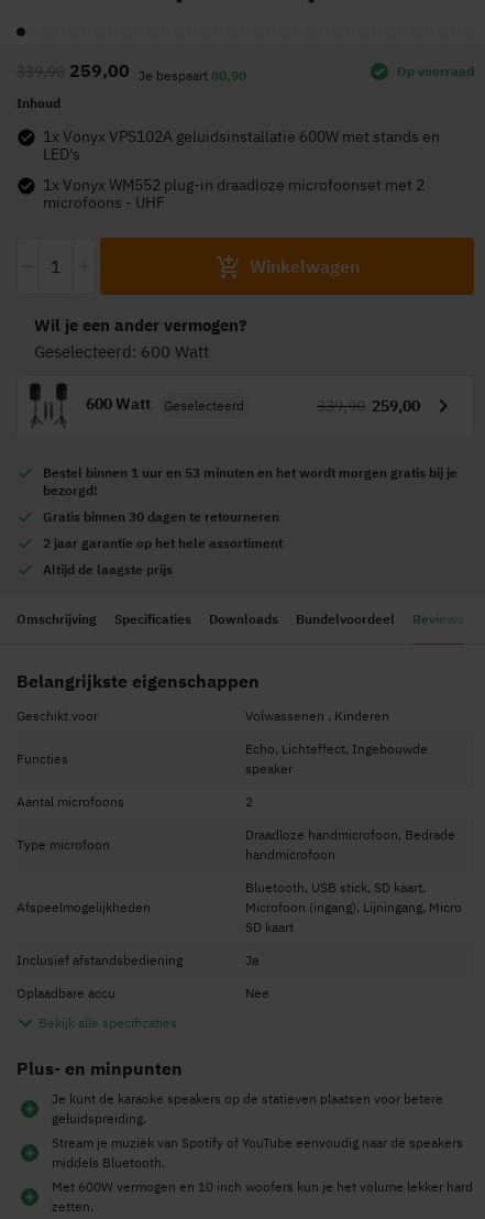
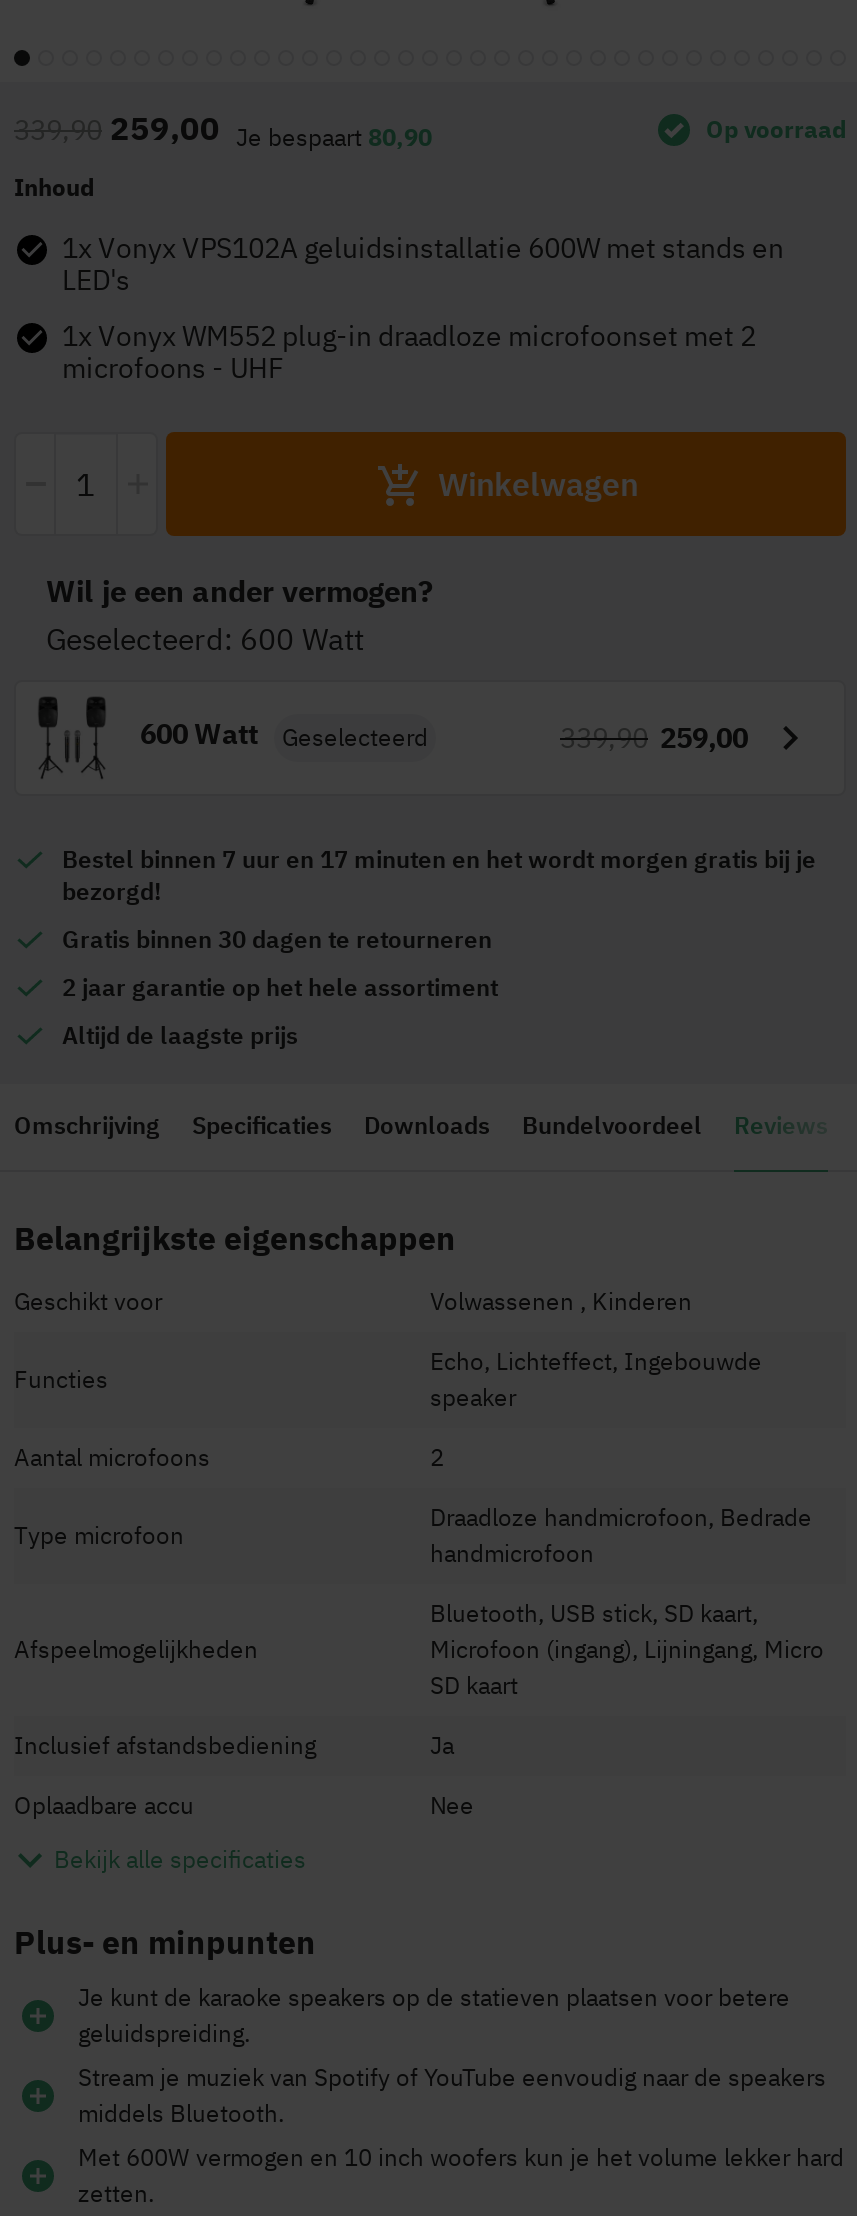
[43,464,458,481] Bestel binnen 1 uur en 53 minuten en het wordt morgen gratis bij je -> [62,844,816,874] Bestel binnen 7 uur en 17 minuten en het wordt morgen gratis bij je

